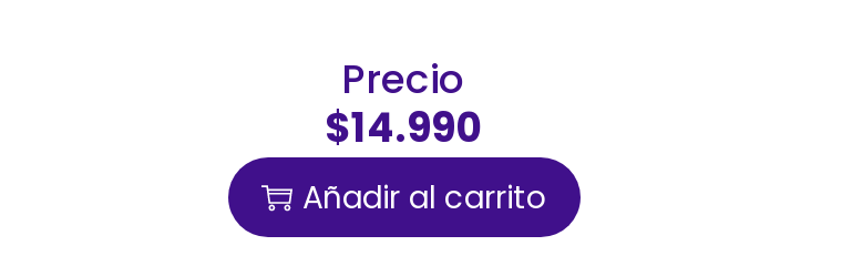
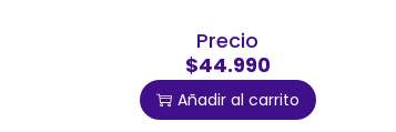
[325,100,482,155] $14.990 -> [185,51,270,79] $44.990

